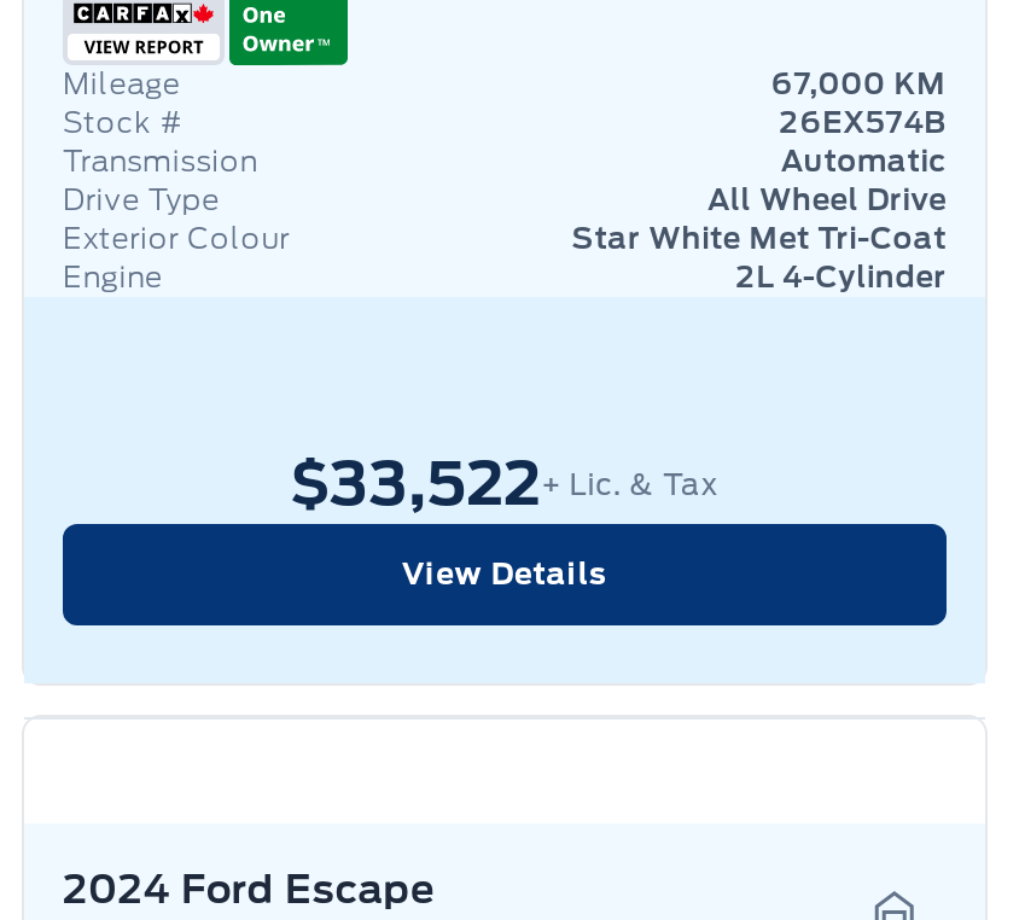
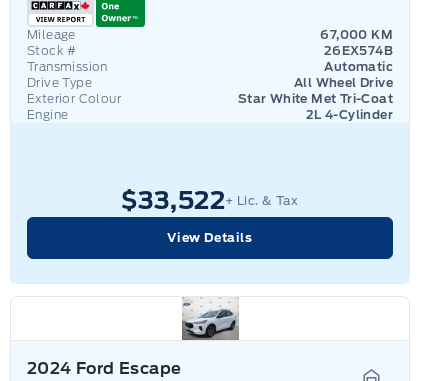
none -> [181,298,240,341] [image]

